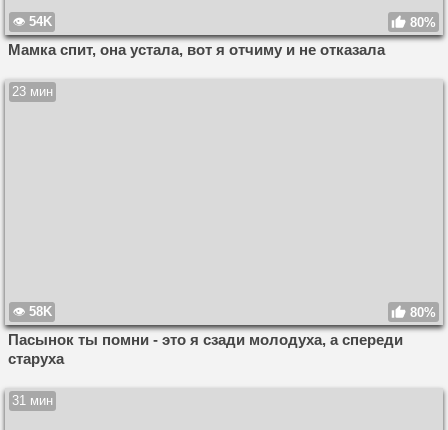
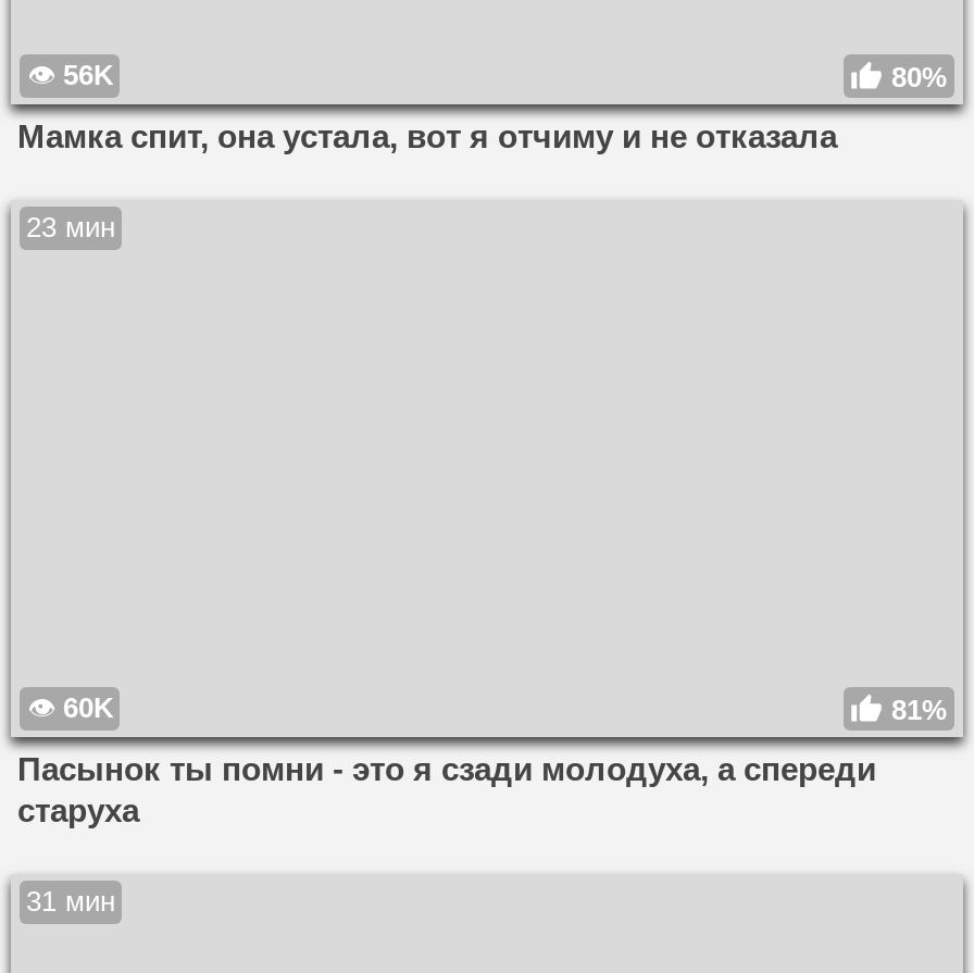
[29,14,52,29] 54K -> [63,60,113,92] 56K
[29,304,436,320] 58K | 80% -> [63,691,948,726] 60K | 81%

